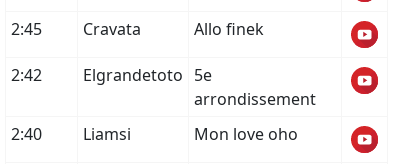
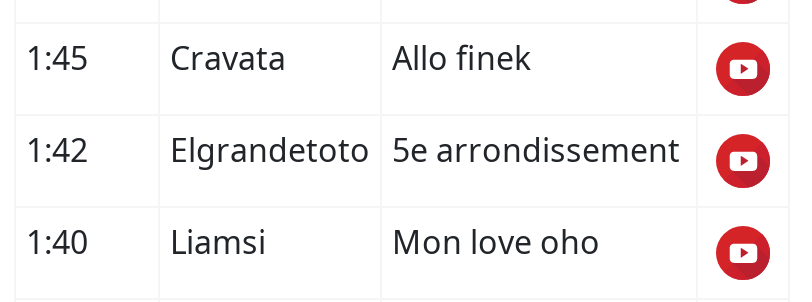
[11,18,141,40] 2:45 Cravata -> [26,36,286,80] 1:45 Cravata
[11,64,316,110] 2:42 | Elgrandetoto 5e | arrondissement -> [26,128,680,172] 1:42 | Elgrandetoto 5e arrondissement
[11,123,131,145] 2:40 Liamsi -> [26,220,266,264] 1:40 Liamsi

